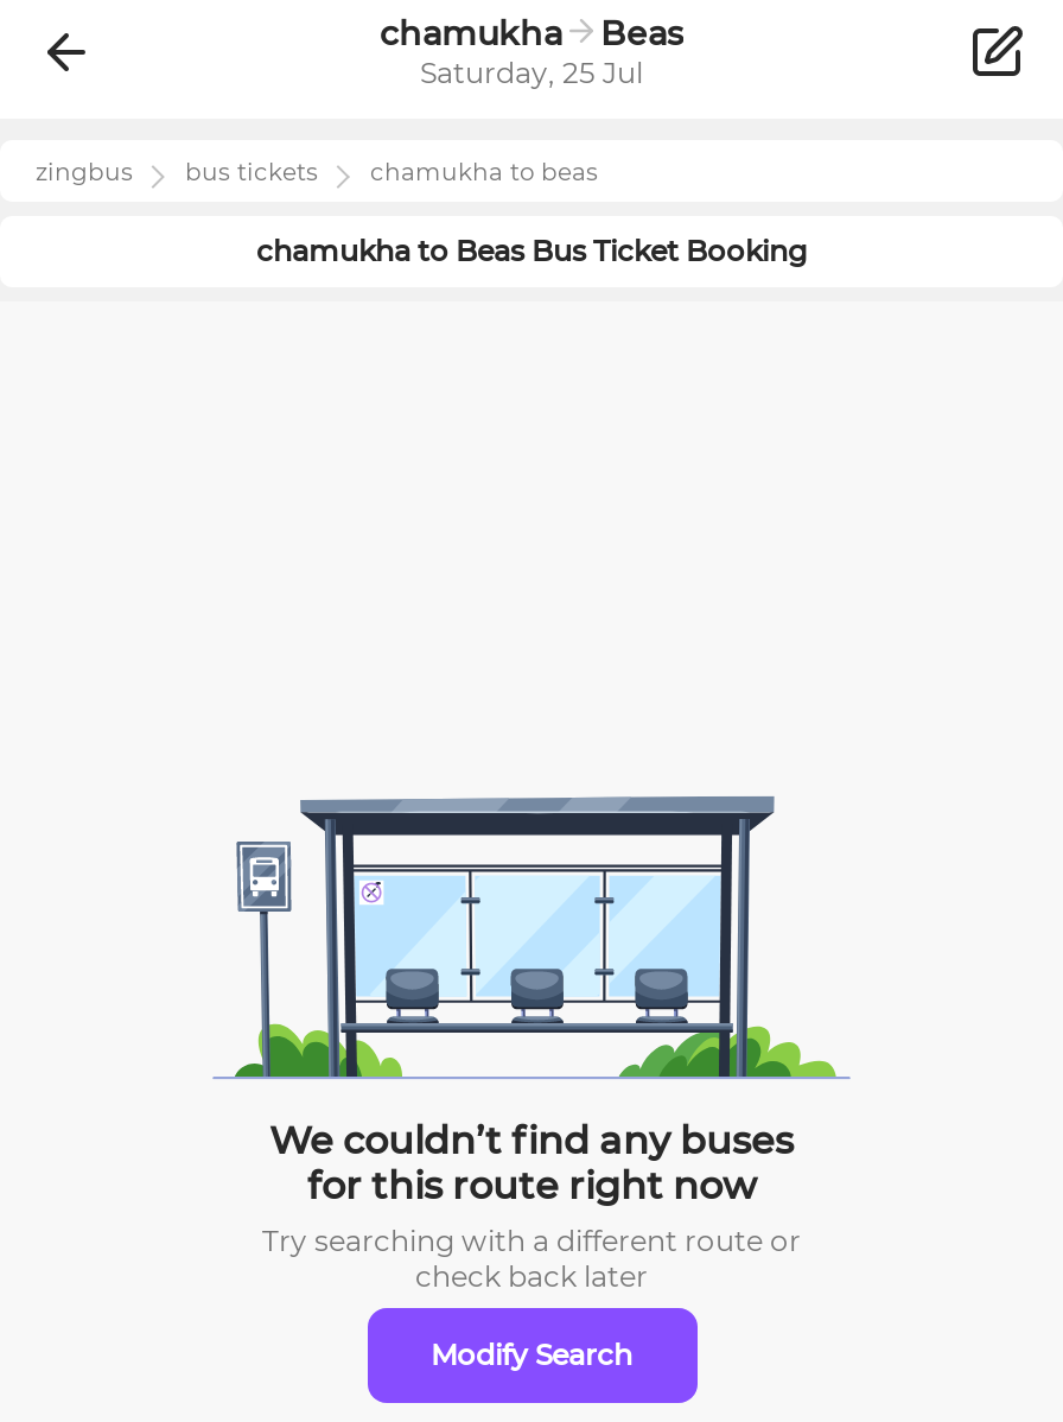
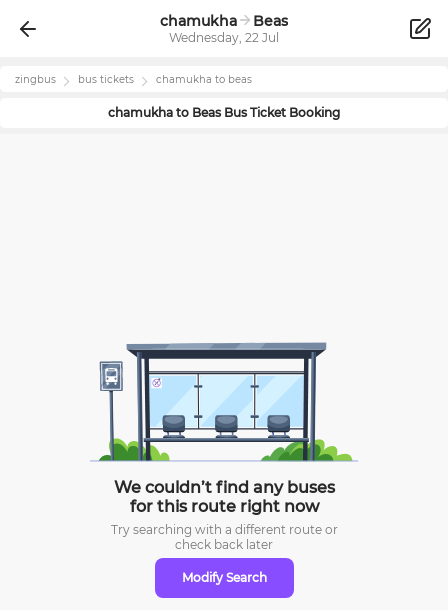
[420,55,643,90] Saturday, 25 Jul -> [169,30,279,45] Wednesday, 22 Jul

